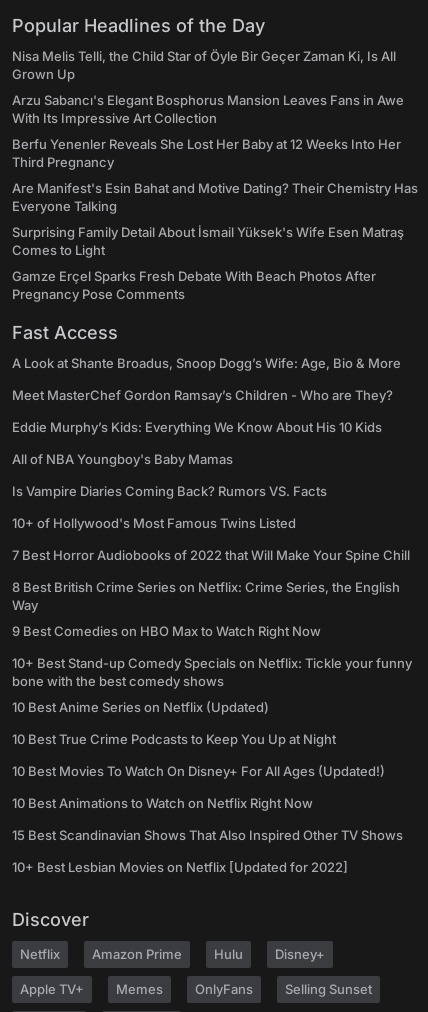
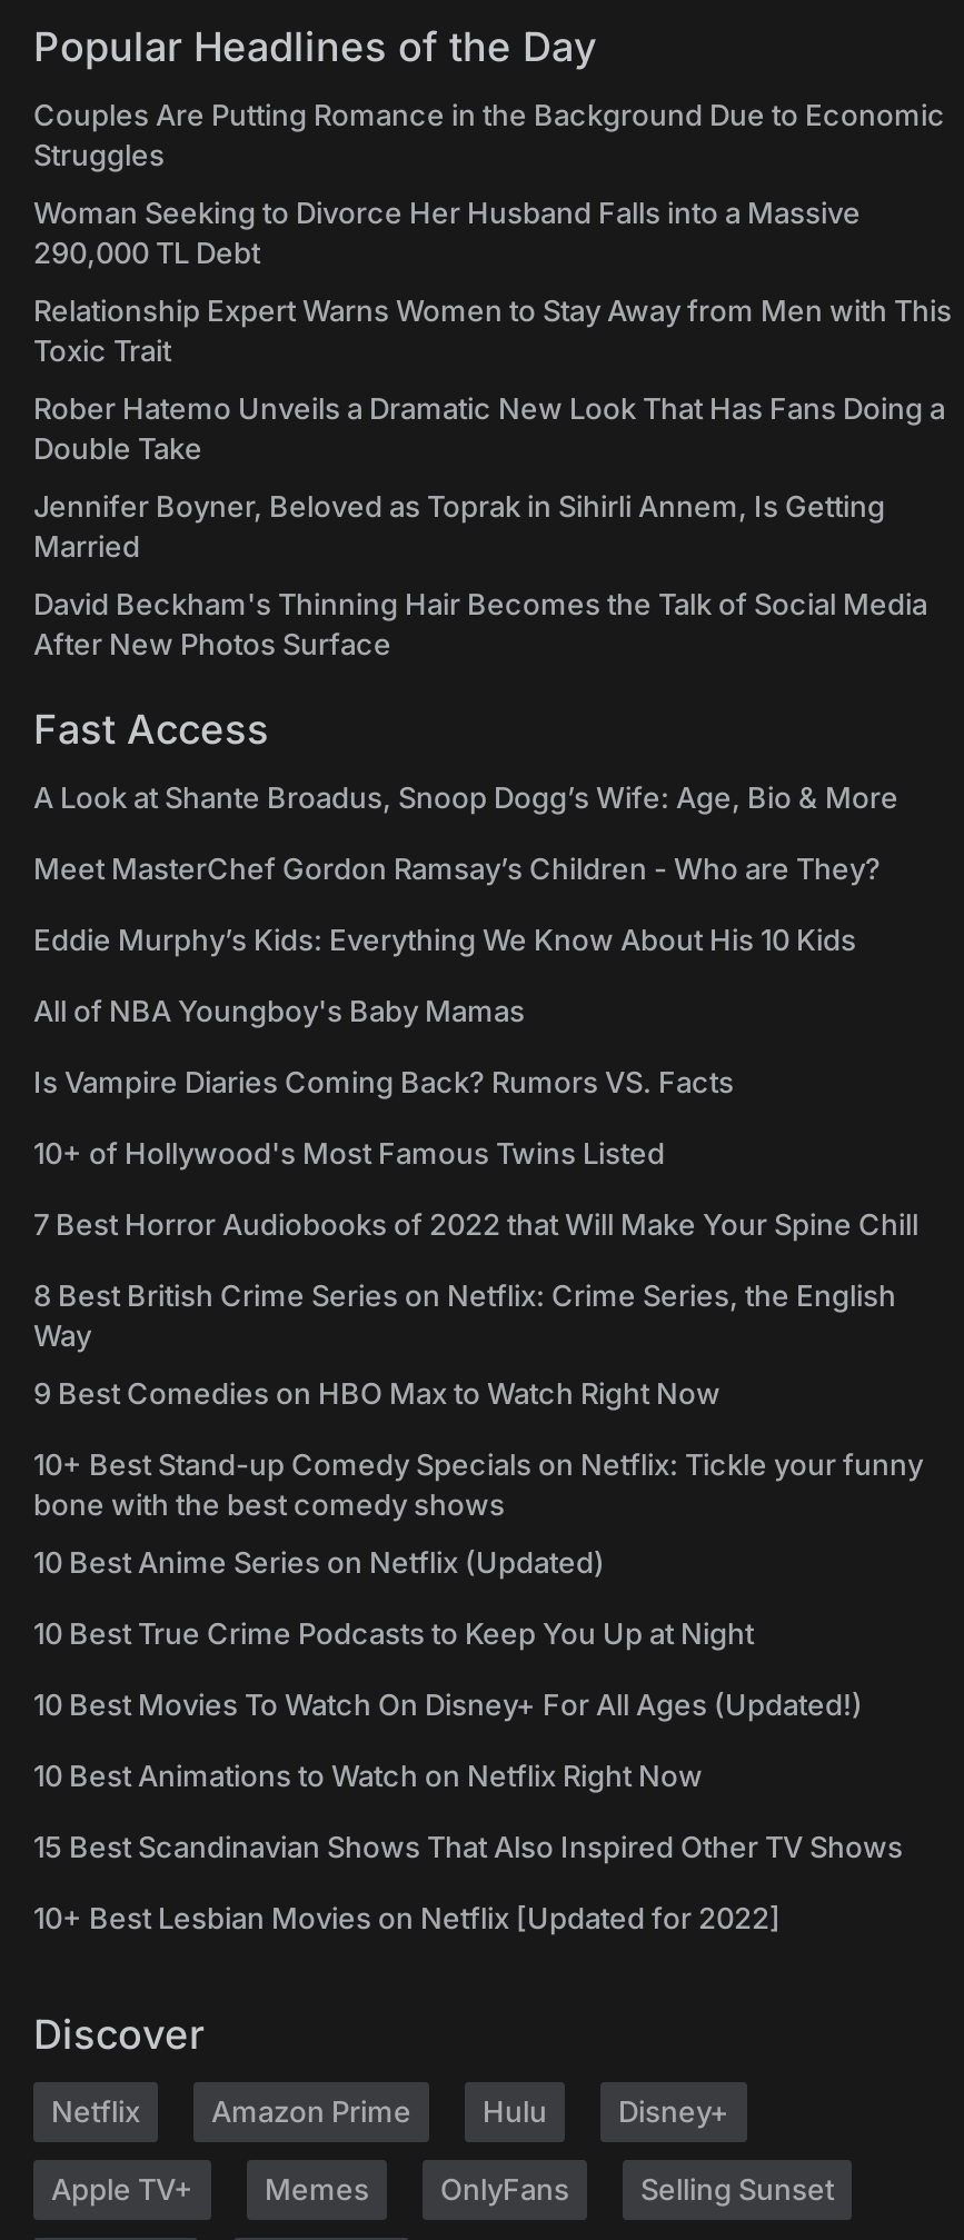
[12,48,396,82] Nisa Melis Telli, the Child Star of Öyle Bir Geçer Zaman Ki, Is All | Grown Up -> [33,97,945,172] Couples Are Putting Romance in the Background Due to Economic | Struggles
[12,92,404,126] Arzu Sabancı's Elegant Bosphorus Mansion Leaves Fans in Awe | With Its Impressive Art Collection -> [33,195,861,270] Woman Seeking to Divorce Her Husband Falls into a Massive | 290,000 TL Debt
[12,136,401,170] Berfu Yenenler Reveals She Lost Her Baby at 12 Weeks Into Her | Third Pregnancy -> [33,292,952,368] Relationship Expert Warns Women to Stay Away from Men with This | Toxic Trait
[12,180,418,214] Are Manifest's Esin Bahat and Motive Dating? Their Chemistry Has | Everyone Talking -> [33,390,945,466] Rober Hatemo Unveils a Dramatic New Look That Has Fans Doing a | Double Take
[12,224,404,258] Surprising Family Detail About İsmail Yüksek's Wife Esen Matraş | Comes to Light -> [33,488,885,564] Jennifer Boyner, Beloved as Toprak in Sihirli Annem, Is Getting | Married
[12,268,376,302] Gamze Erçel Sparks Fresh Debate With Beach Photos After | Pregnancy Pose Comments -> [33,586,927,661] David Beckham's Thinning Hair Becomes the Talk of Social Media | After New Photos Surface

